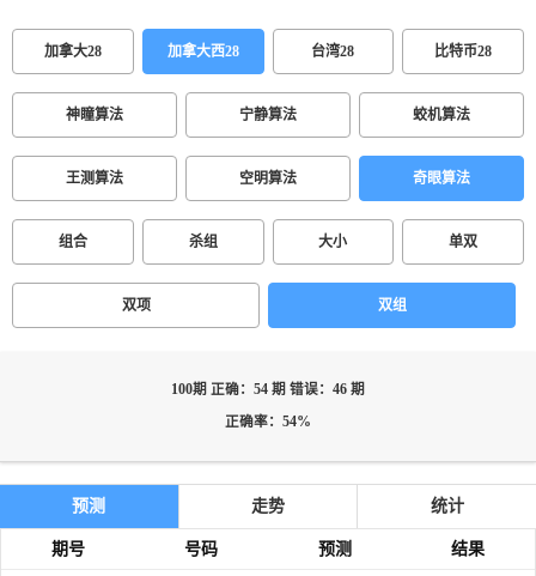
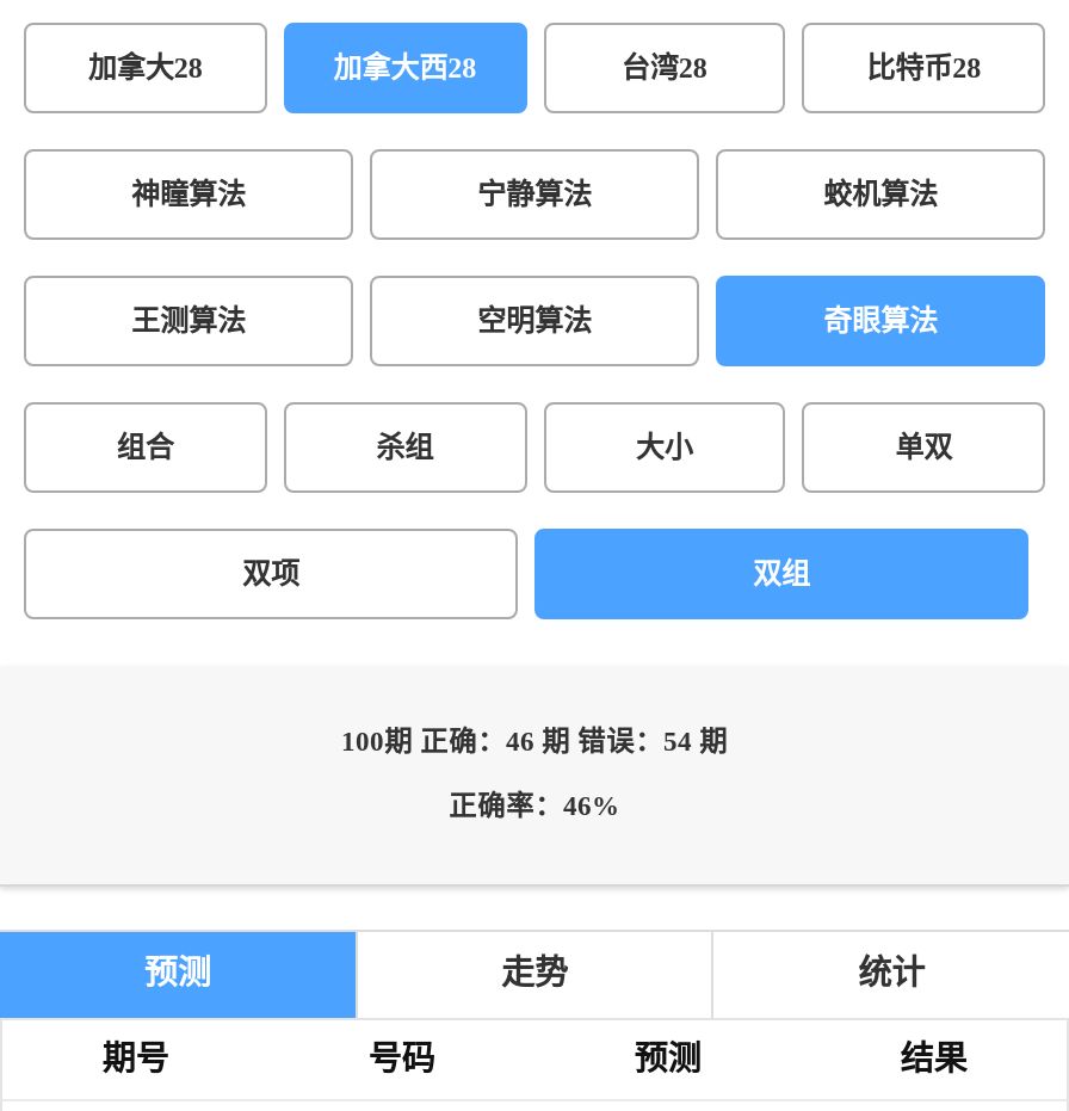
[171,382,365,398] 100期 正确：54 期 错误：46 期 -> [341,727,728,758] 100期 正确：46 期 错误：54 期
[225,414,311,430] 正确率：54% -> [449,791,620,822] 正确率：46%

